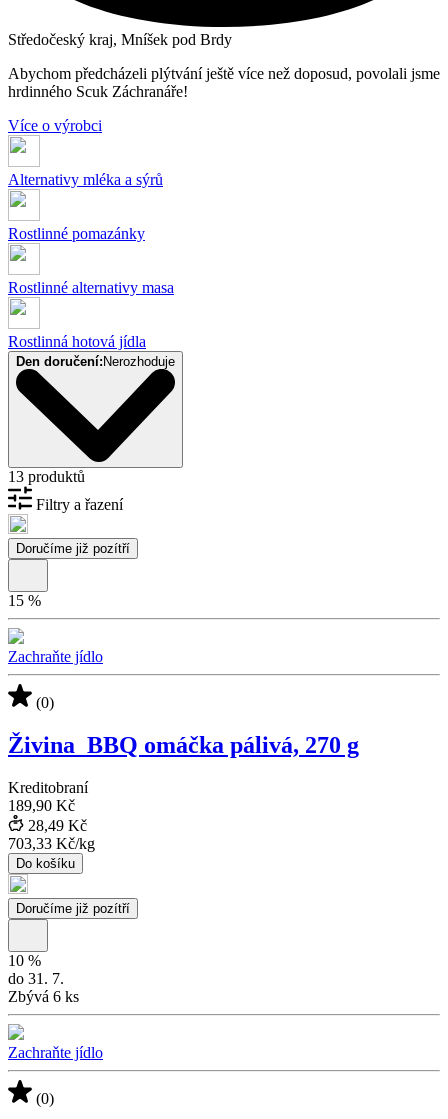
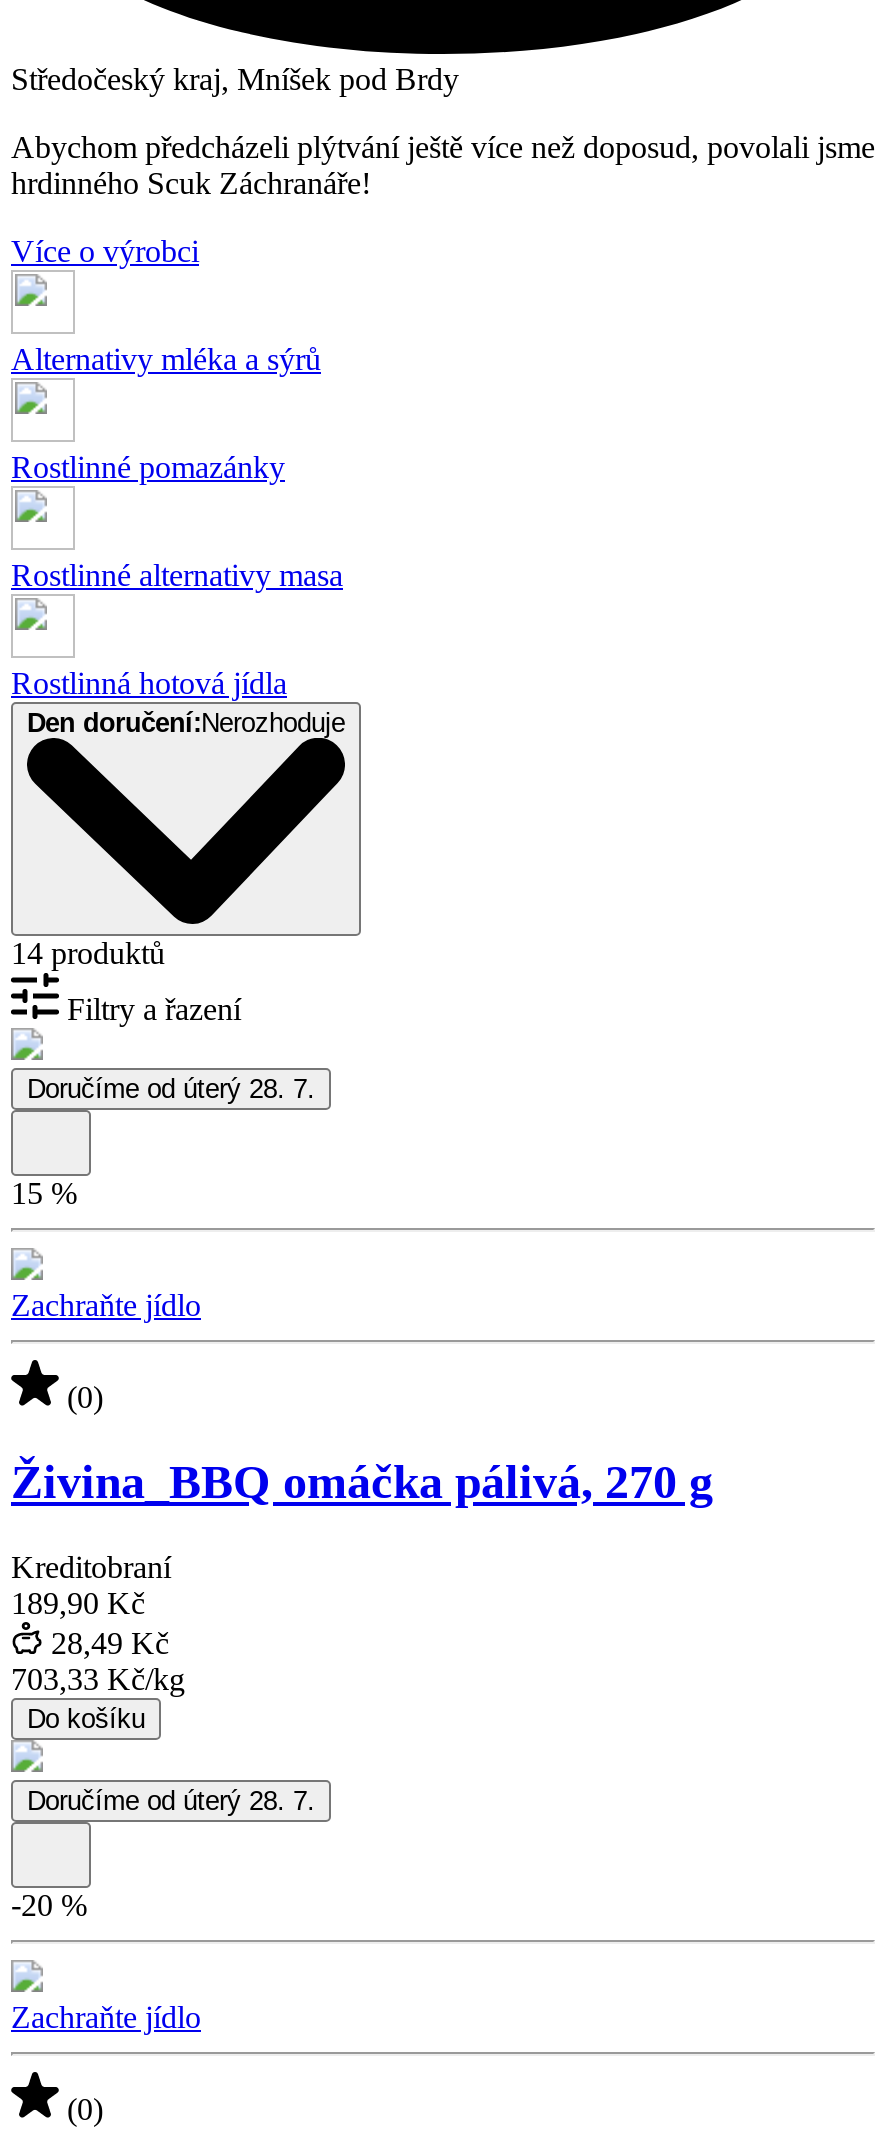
[8,468,85,485] 13 produktů -> [11,936,165,970] 14 produktů
[16,541,130,556] Doručíme již pozítří -> [27,1074,315,1104] Doručíme od úterý 28. 7.
[16,901,130,916] Doručíme již pozítří -> [27,1786,315,1816] Doručíme od úterý 28. 7.
[8,952,79,1005] 10% | do 31. 7. | Zbývá 6 ks -> [11,1888,87,1922] -20%

